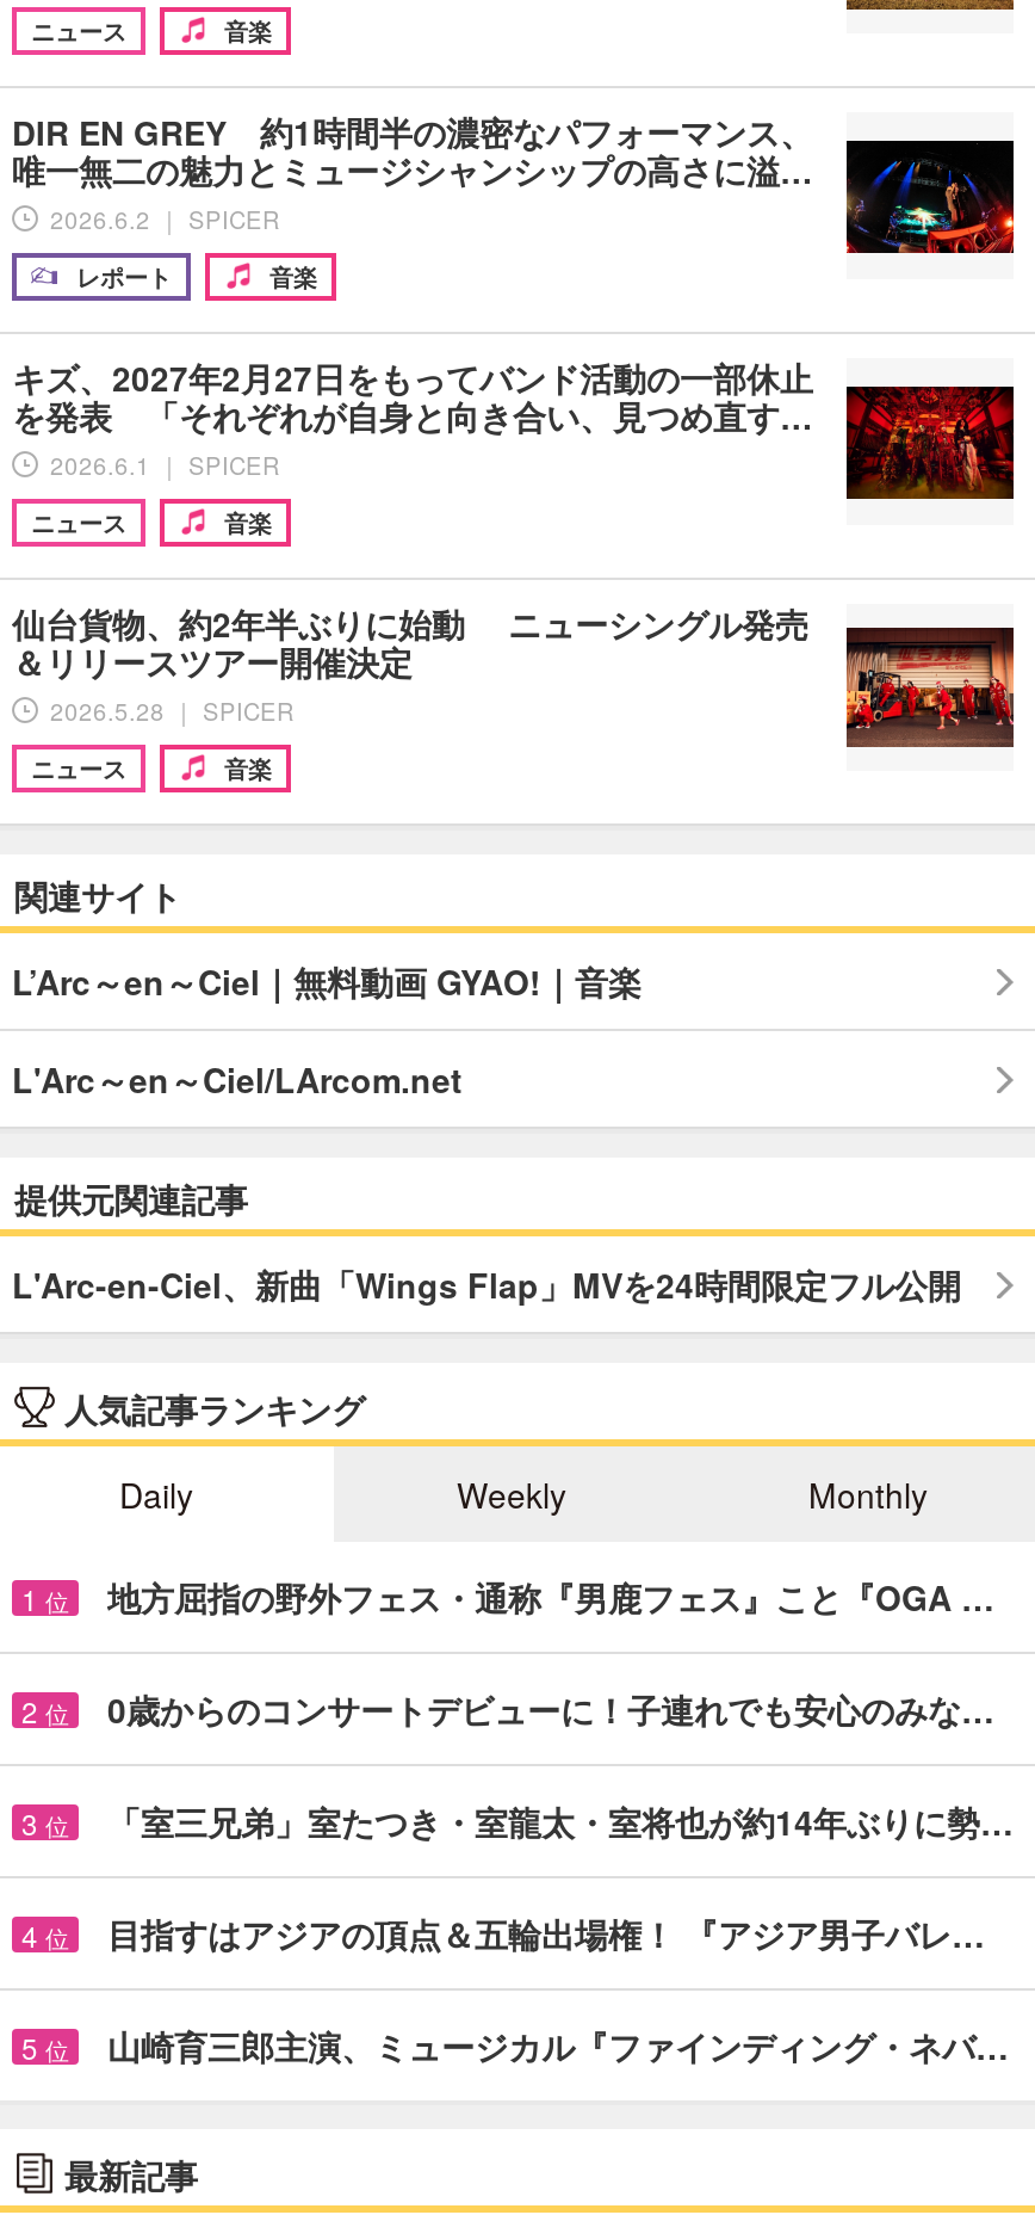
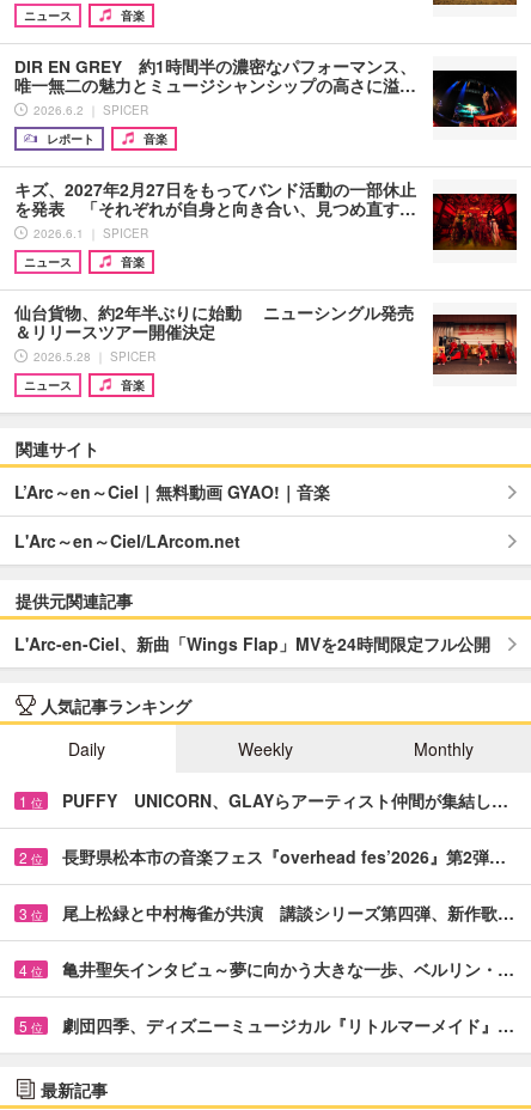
[107,1573,994,1620] 地方屈指の野外フェス・通称『男鹿フェス』こと『OGA … -> [62,788,508,812] PUFFY UNICORN、GLAYらアーティスト仲間が集結し…
[107,1685,994,1733] 0歳からのコンサートデビューに！子連れでも安心のみな… -> [62,844,506,868] 長野県松本市の音楽フェス『overhead fes’2026』第2弾…
[107,1797,1014,1845] 「室三兄弟」室たつき・室龍太・室将也が約14年ぶりに勢… -> [62,901,514,924] 尾上松緑と中村梅雀が共演 講談シリーズ第四弾、新作歌…
[107,1909,985,1957] 目指すはアジアの頂点＆五輪出場権！ 『アジア男子バレ… -> [62,957,514,981] 亀井聖矢インタビュ～夢に向かう大きな一歩、ベルリン・…
[107,2021,1009,2069] 山崎育三郎主演、ミュージカル『ファインディング・ネバ… -> [62,1013,514,1037] 劇団四季、ディズニーミュージカル『リトルマーメイド』…

